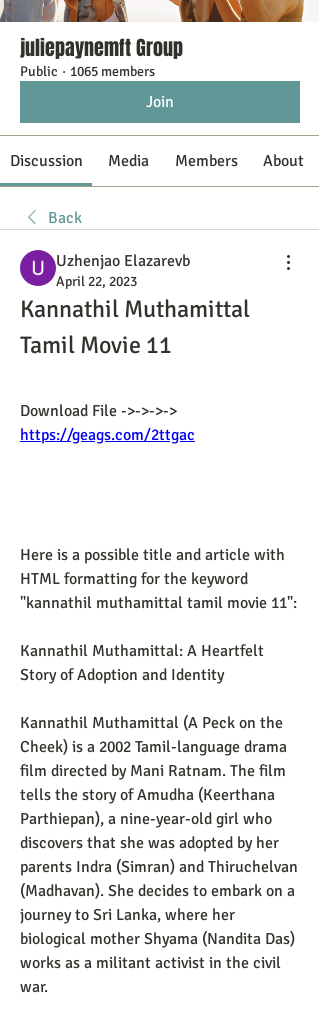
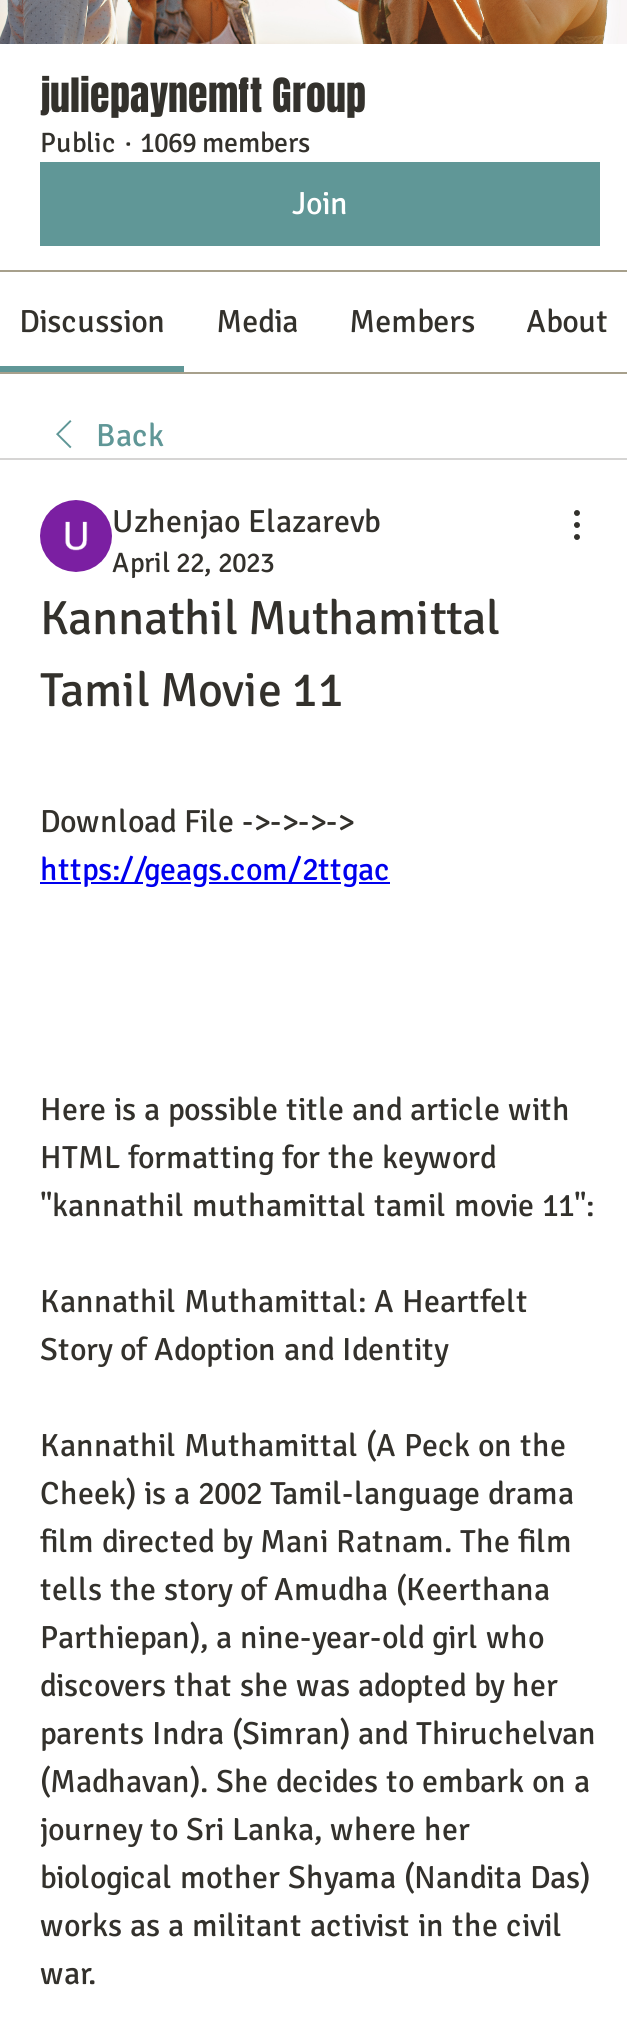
[20,63,155,80] Public · 1065 members -> [40,126,310,160] Public · 1069 members

